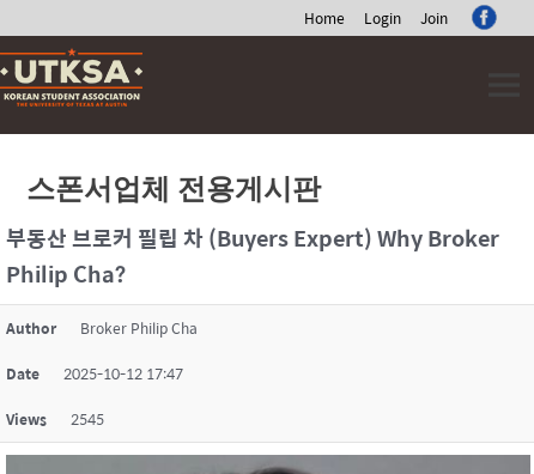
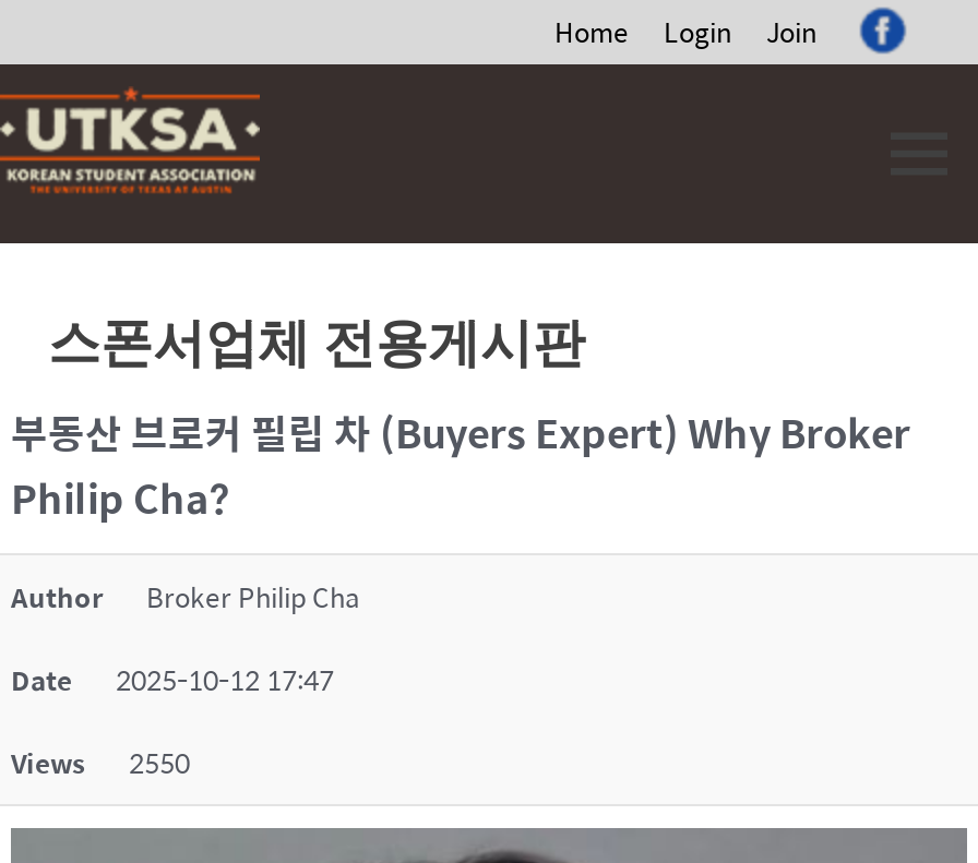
[6,408,104,430] Views 2545 -> [11,743,190,782] Views 2550

